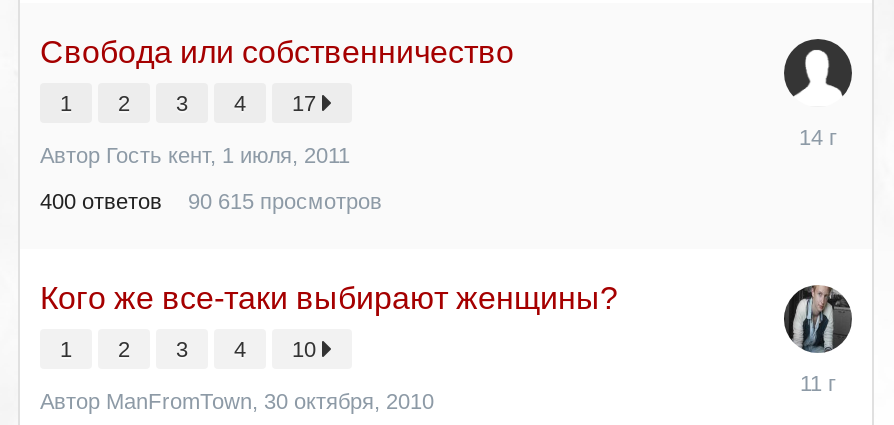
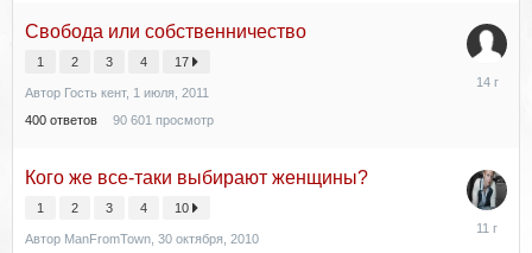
[40,189,382,213] 400 ответов 90 615 просмотров -> [25,113,214,127] 400 ответов 90 601 просмотр

